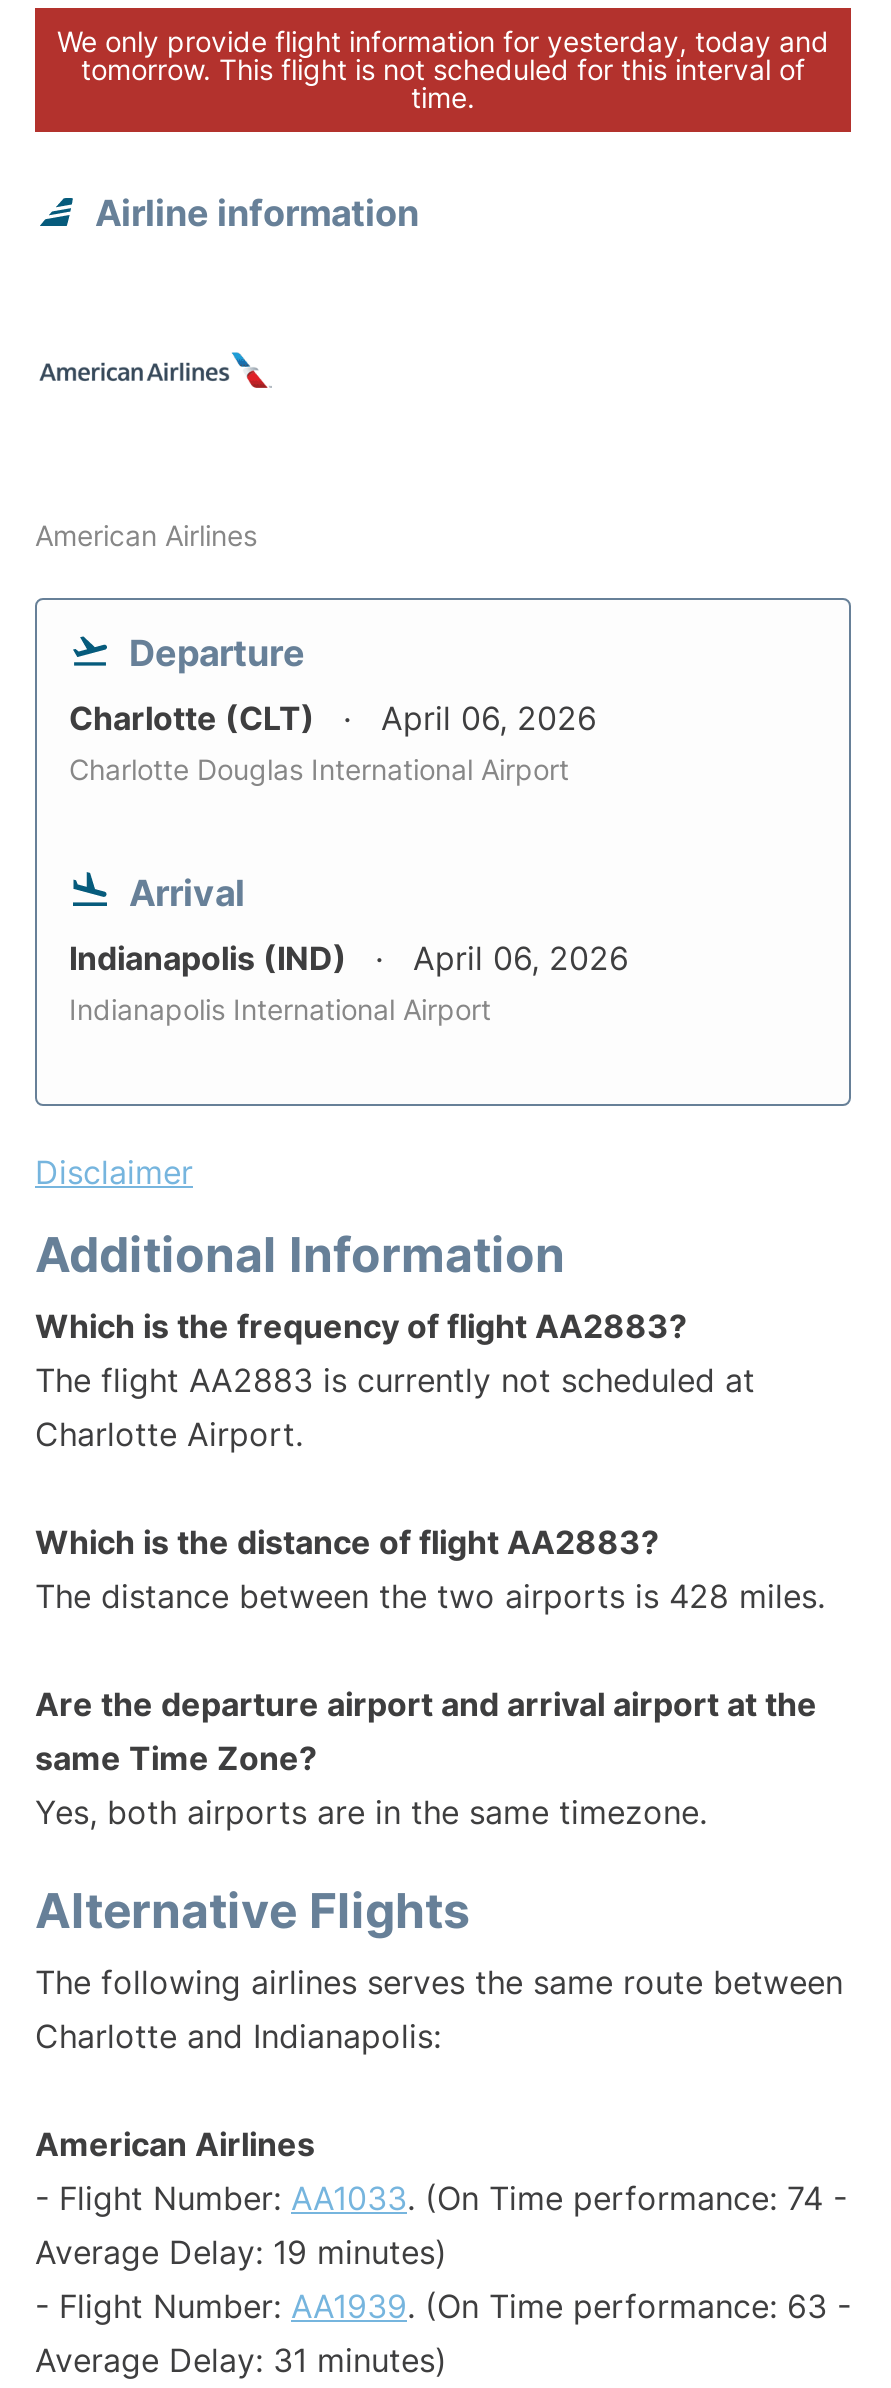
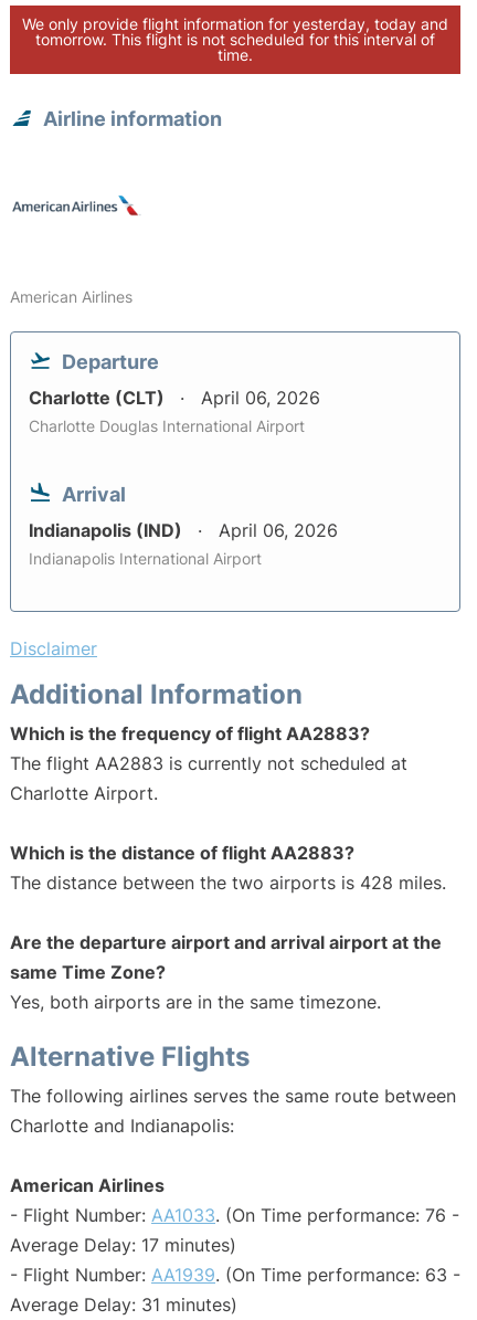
[35,2178,847,2218] - Flight Number: AA1033. (On Time performance: 74 - -> [10,1204,459,1226] - Flight Number: AA1033. (On Time performance: 76 -
[35,2232,447,2272] Average Delay: 19 minutes) -> [10,1234,236,1256] Average Delay: 17 minutes)

